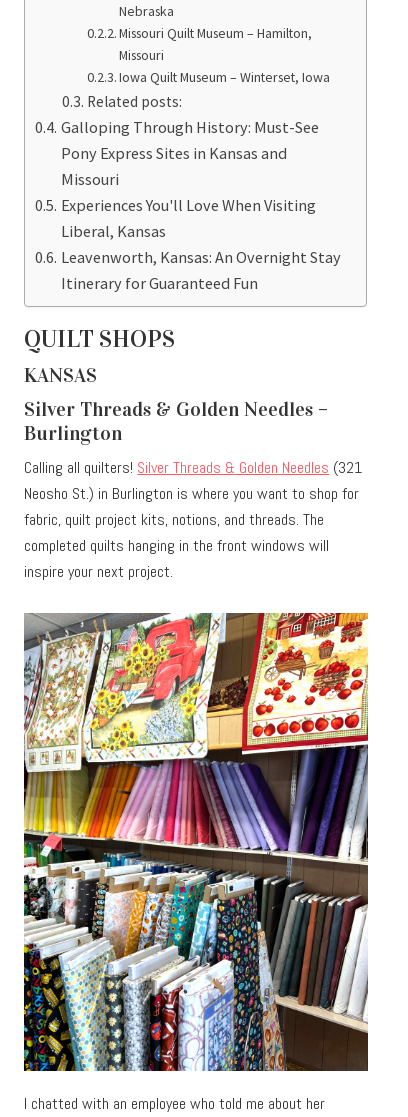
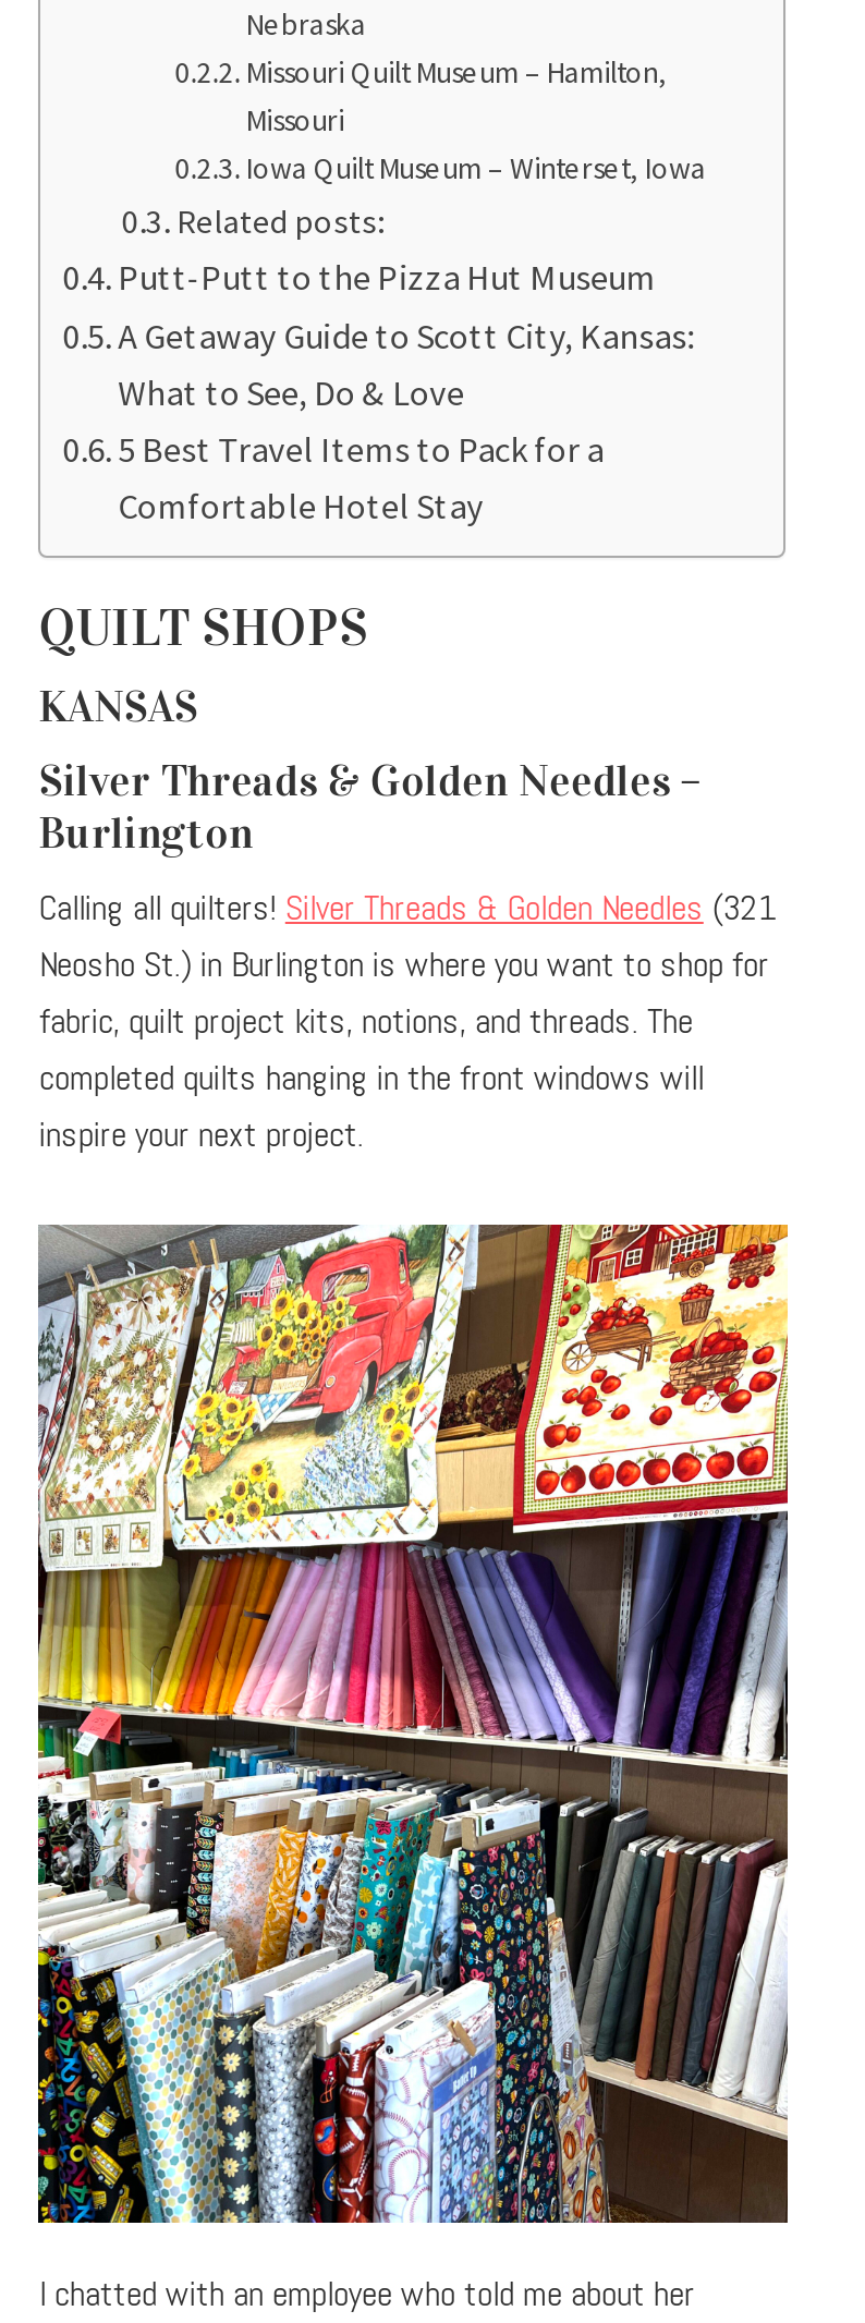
[61,117,341,293] Galloping Through History: Must-See | Pony Express Sites in Kansas and | Missouri | Experiences You'll Love When Visiting | Liberal, Kansas | Leavenworth, Kansas: An Overnight Stay | Itinerary for Guaranteed Fun -> [118,255,693,527] Putt-Putt to the Pizza Hut Museum | A Getaway Guide to Scott City, Kansas: | What to See, Do & Love | 5 Best Travel Items to Pack for a | Comfortable Hotel Stay

